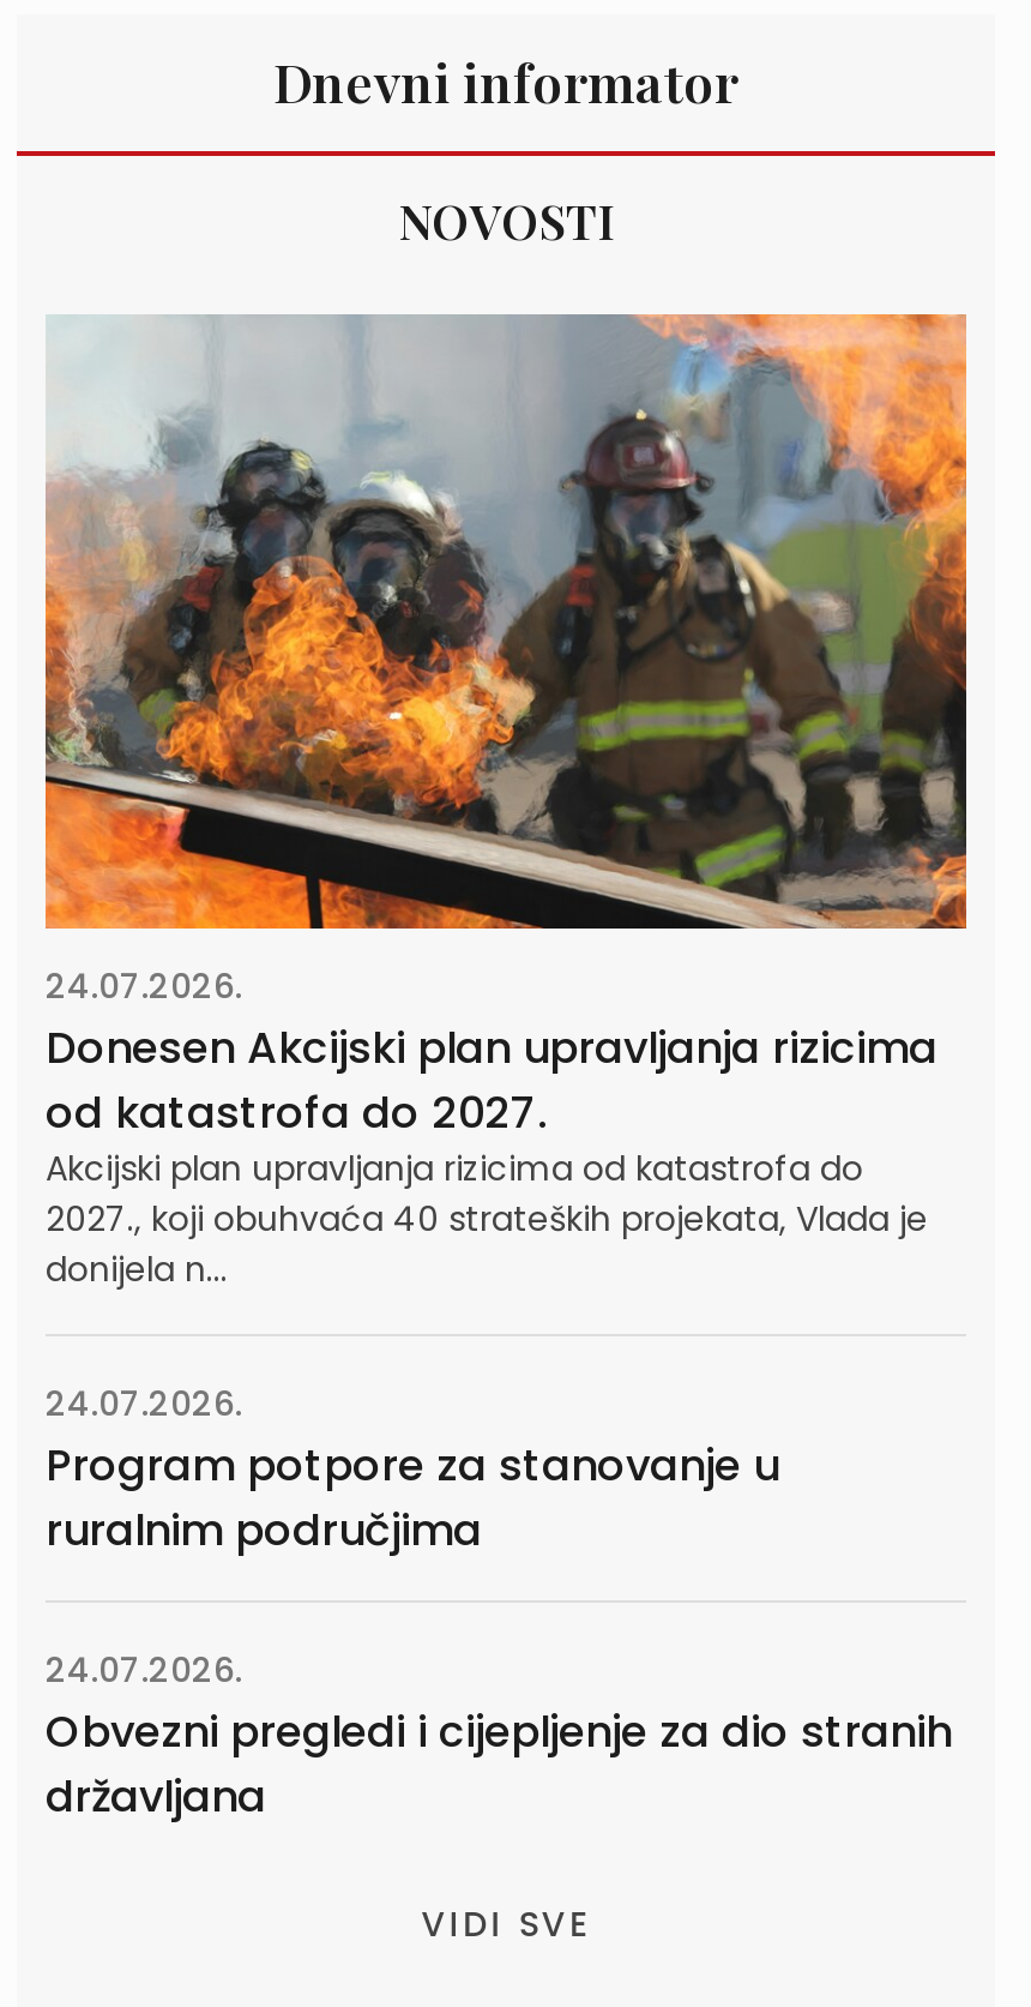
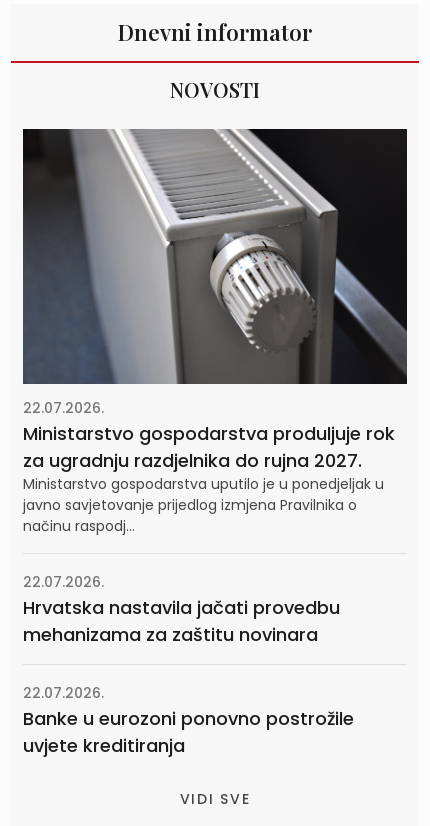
[43,312,969,1293] [image] | 24.07.2026. | Donesen Akcijski plan upravljanja rizicima | od katastrofa do 2027. | Akcijski plan upravljanja rizicima od katastrofa do | 2027., koji obuhvaća 40 strateških projekata, Vlada je | donijela n... -> [22,128,408,536] [image] | 22.07.2026. | Ministarstvo gospodarstva produljuje rok | za ugradnju razdjelnika do rujna 2027. | Ministarstvo gospodarstva uputilo je u ponedjeljak u | javno savjetovanje prijedlog izmjena Pravilnika o | načinu raspodj...
[46,1379,779,1559] 24.07.2026. | Program potpore za stanovanje u | ruralnim područjima -> [23,572,340,647] 22.07.2026. | Hrvatska nastavila jačati provedbu | mehanizama za zaštitu novinara
[46,1645,952,1825] 24.07.2026. | Obvezni pregledi i cijepljenje za dio stranih | državljana -> [23,683,354,758] 22.07.2026. | Banke u eurozoni ponovno postrožile | uvjete kreditiranja

